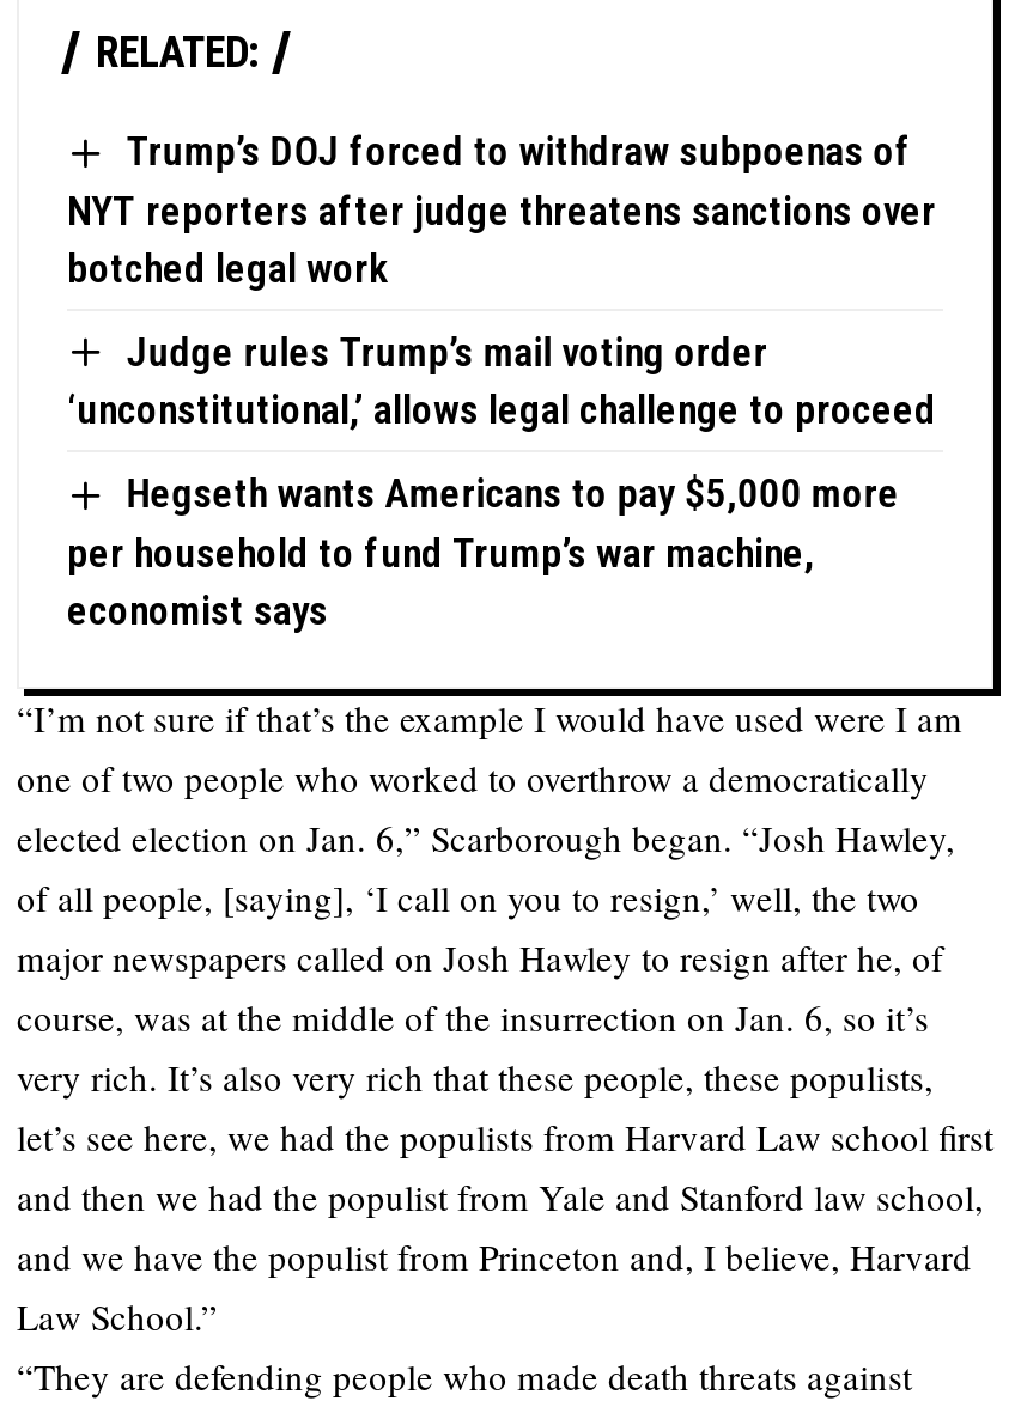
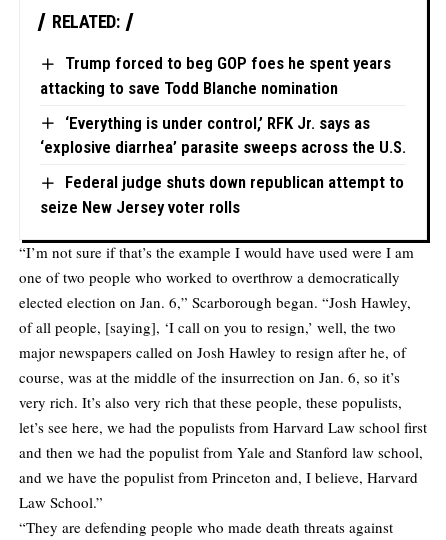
[67,127,936,291] Trump’s DOJ forced to withdraw subpoenas of | NYT reporters after judge threatens sanctions over | botched legal work -> [40,53,391,98] Trump forced to beg GOP foes he spent years | attacking to save Todd Blanche nomination
[67,327,936,434] Judge rules Trump’s mail voting order | ‘unconstitutional,’ allows legal challenge to proceed -> [40,113,406,157] ‘Everything is under control,’ RFK Jr. says as | ‘explosive diarrhea’ parasite sweeps across the U.S.
[67,470,899,634] Hegseth wants Americans to pay $5,000 more | per household to fund Trump’s war machine, | economist says -> [40,172,404,217] Federal judge shuts down republican attempt to | seize New Jersey voter rolls

